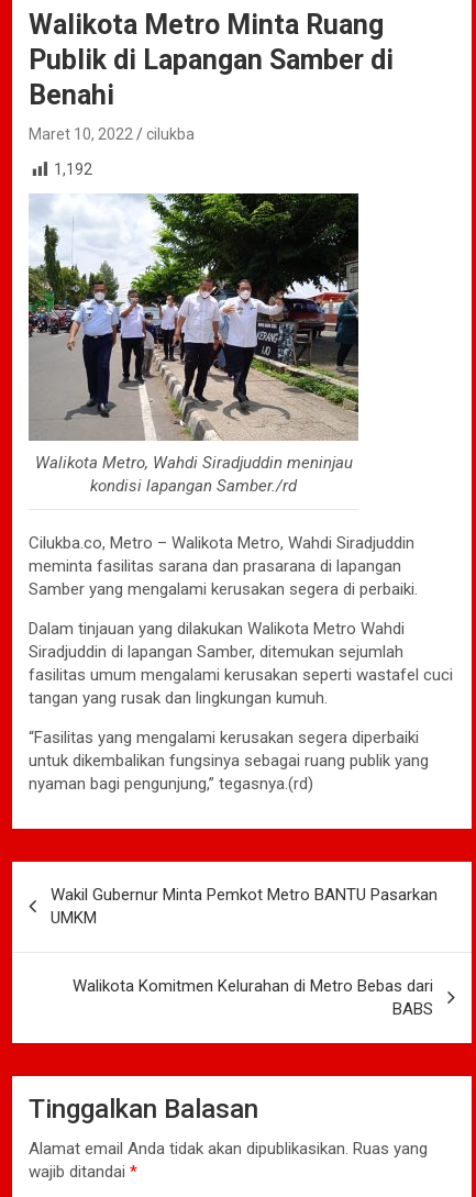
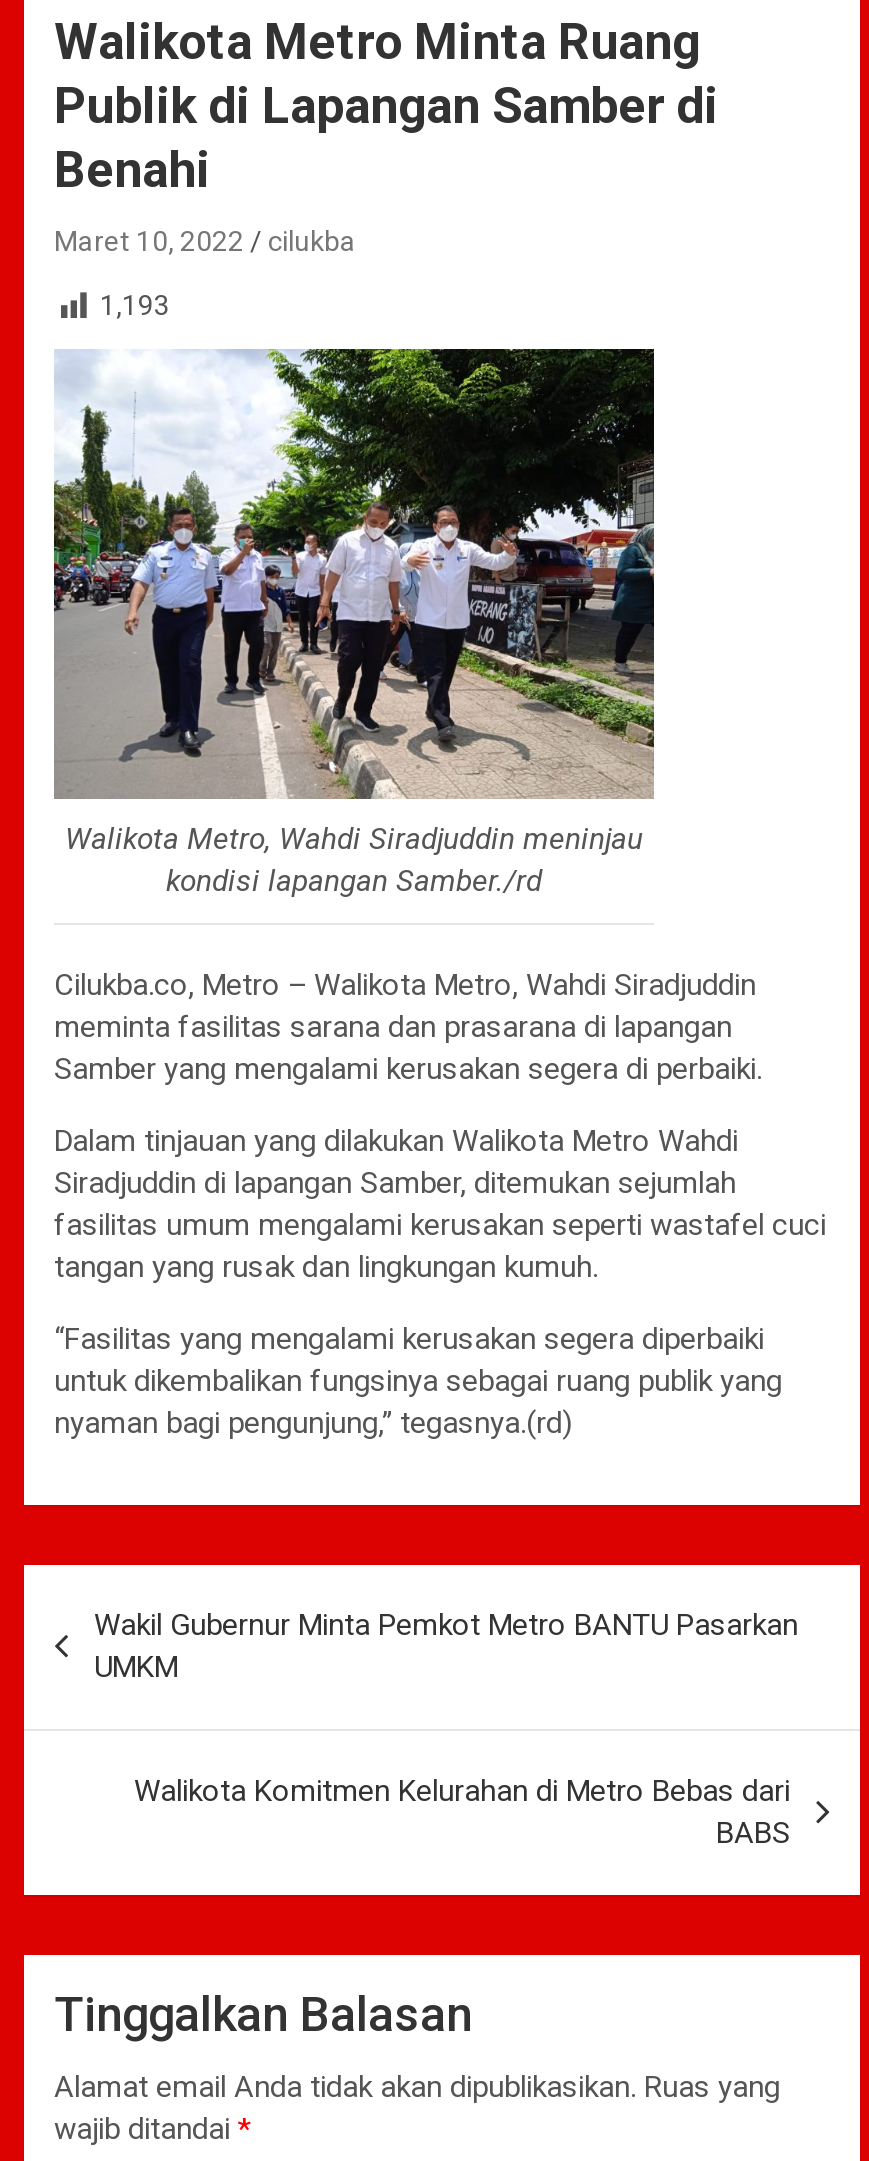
[54,161,92,179] 1,192 -> [100,290,170,322] 1,193

